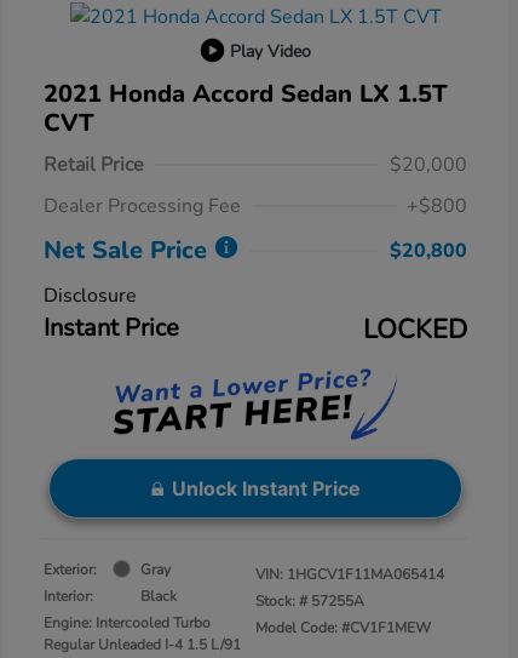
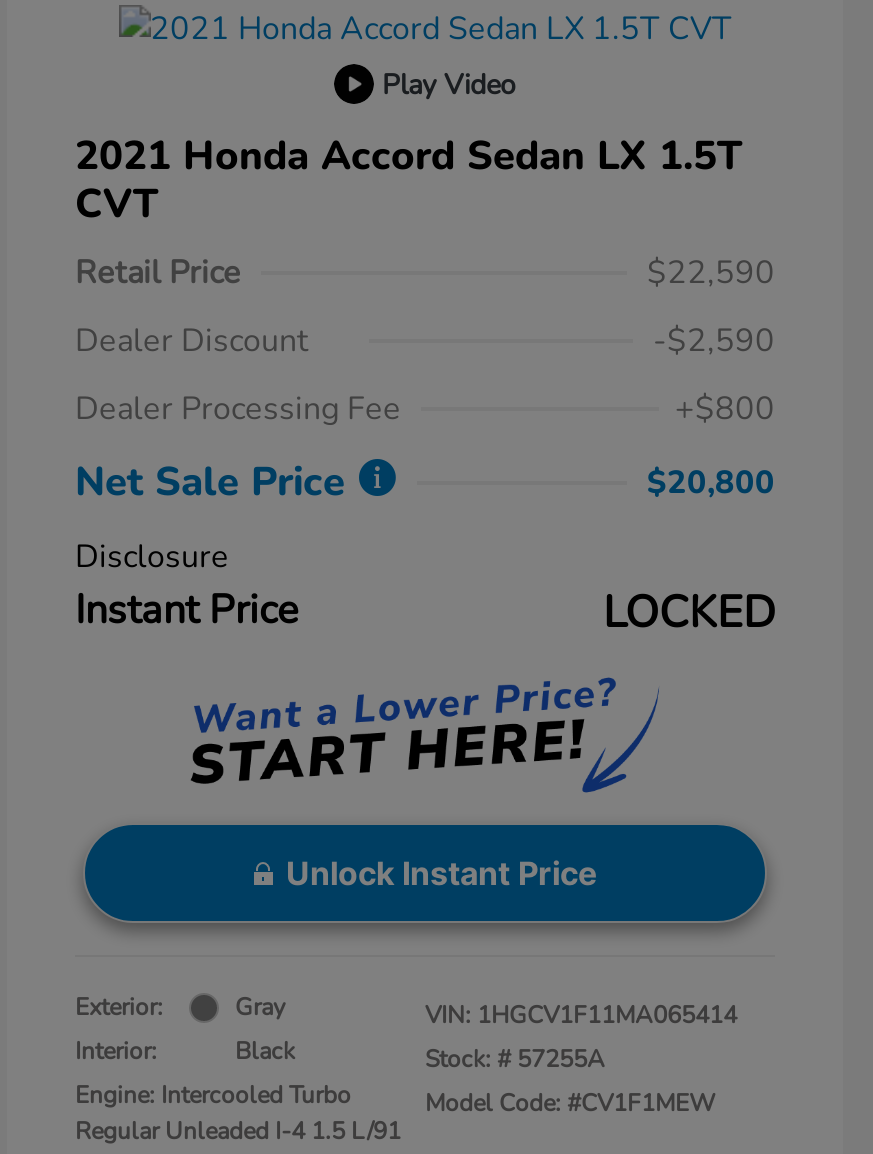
[390,152,467,179] $20,000 -> [75,251,775,363] $22,590 | Dealer Discount | -$2,590

